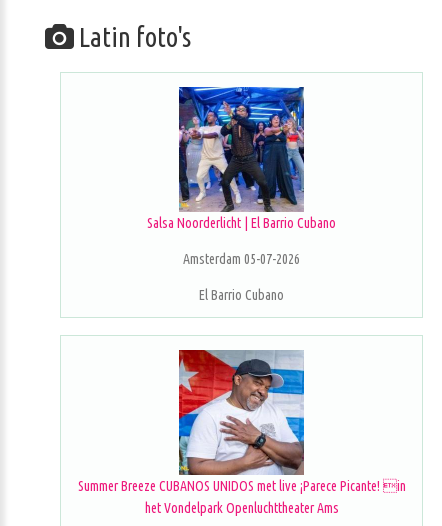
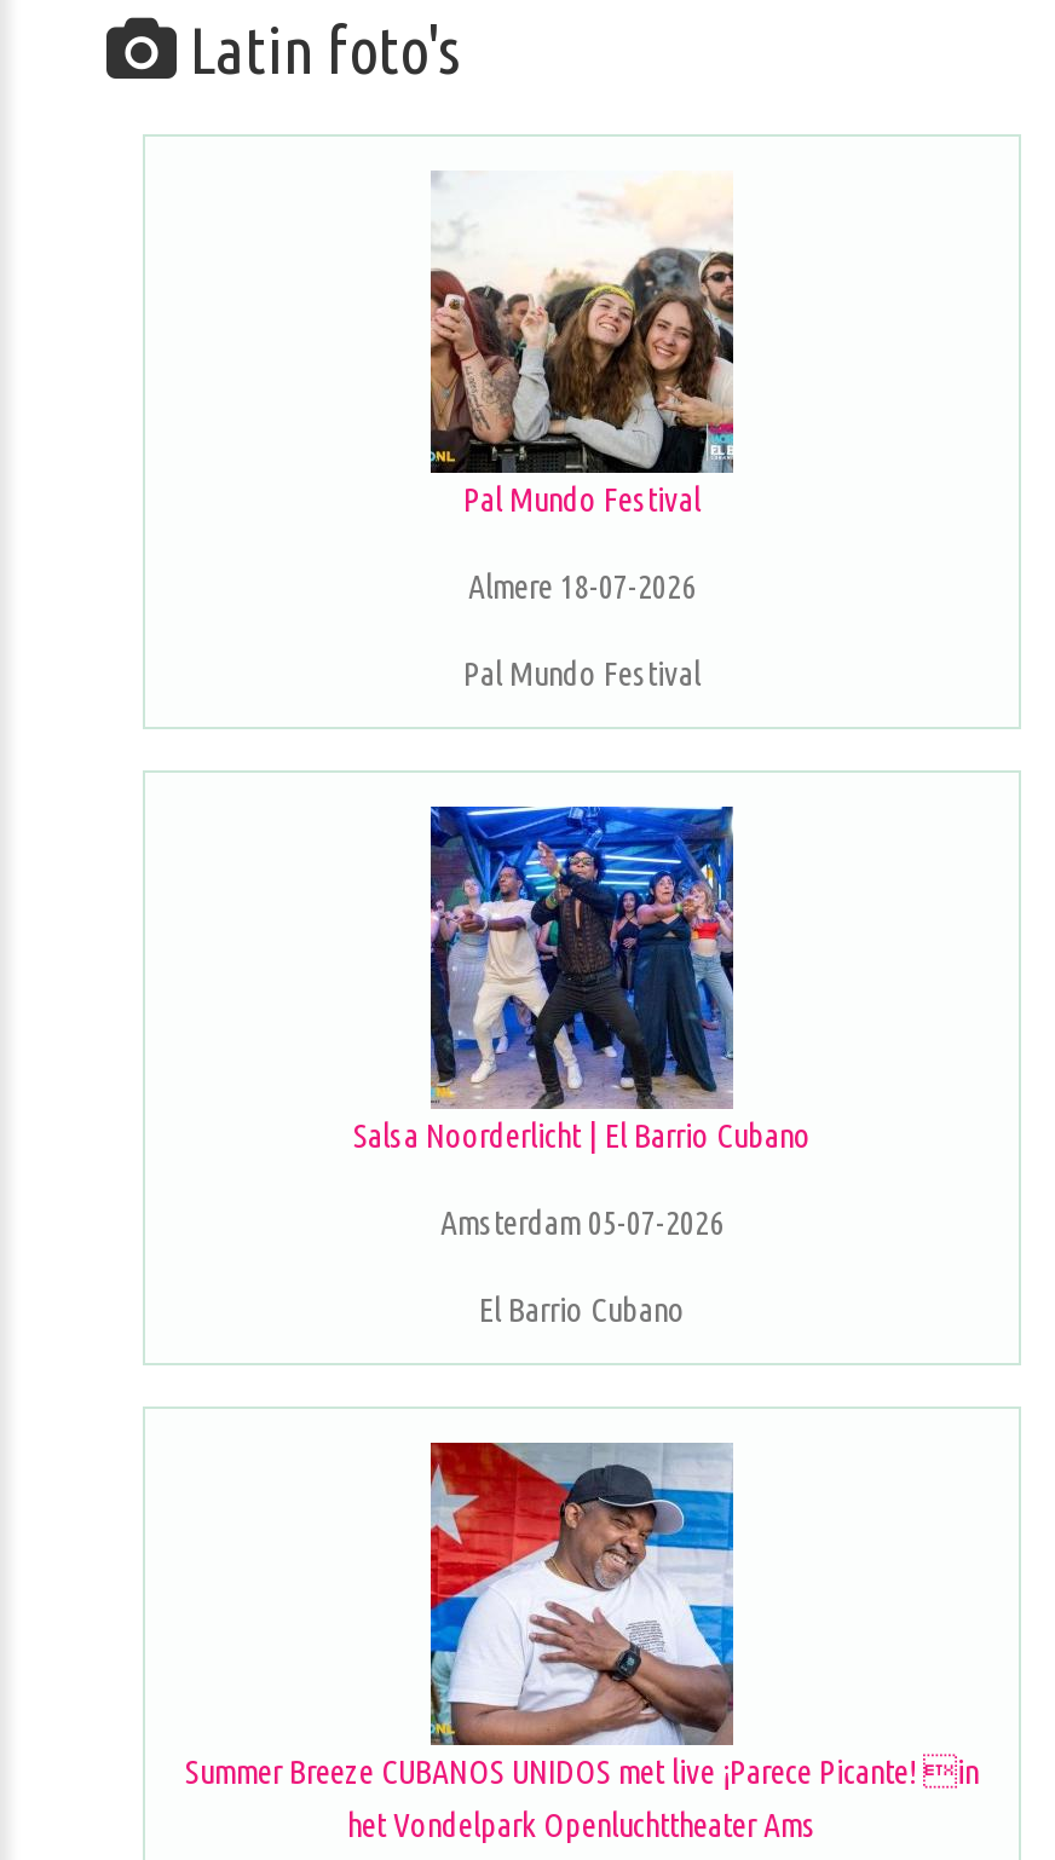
none -> [428,171,736,692] [image] | Pal Mundo Festival | Almere 18-07-2026 | Pal Mundo Festival

